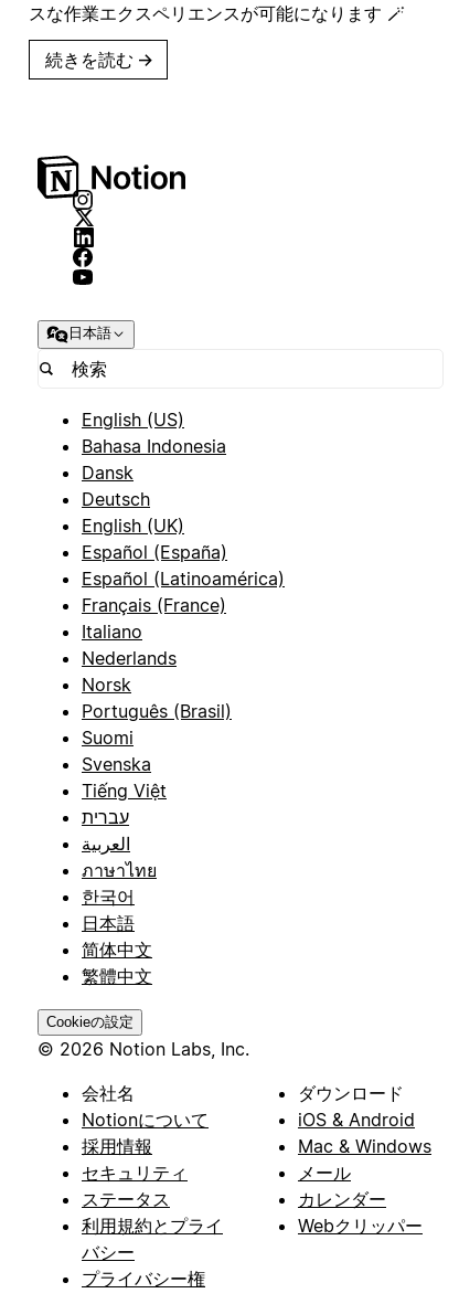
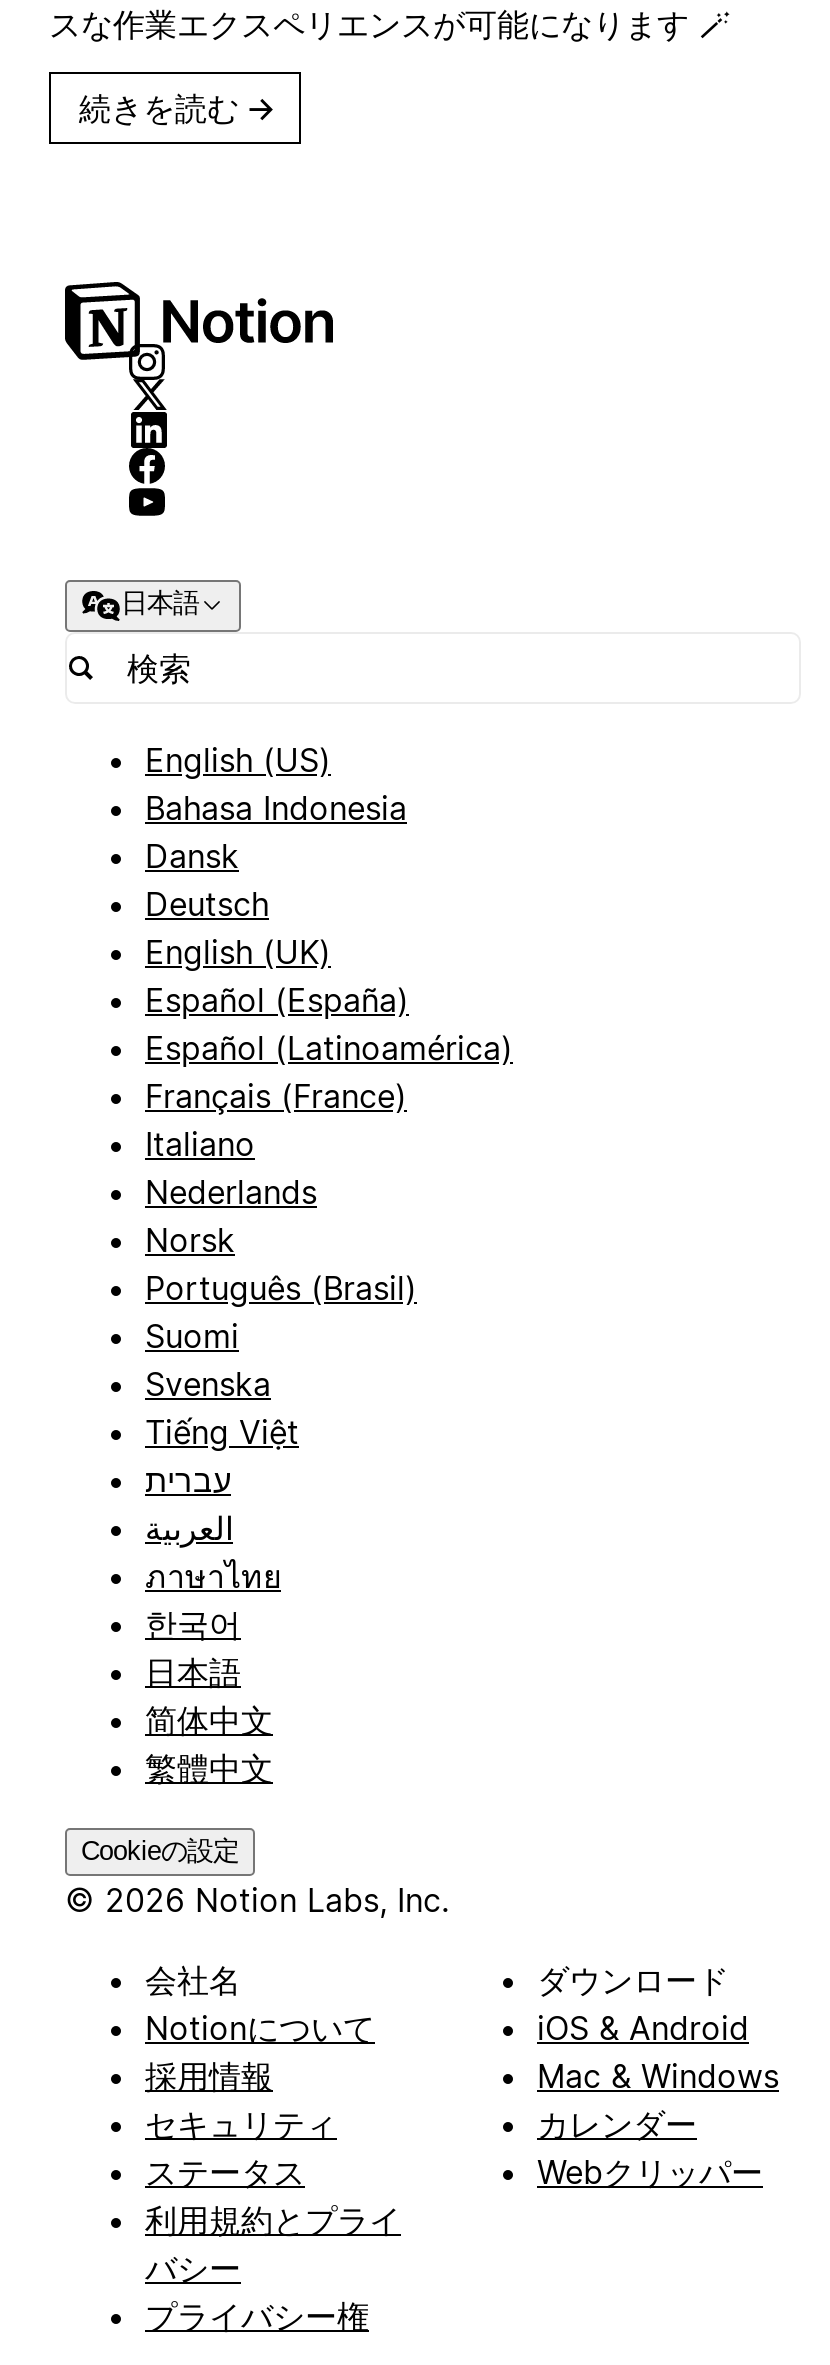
[298,1161,351,1183] メール -> none
moved [298,1188,423,1236] -> [537,2103,763,2191]: カレンダー | Webクリッパー

